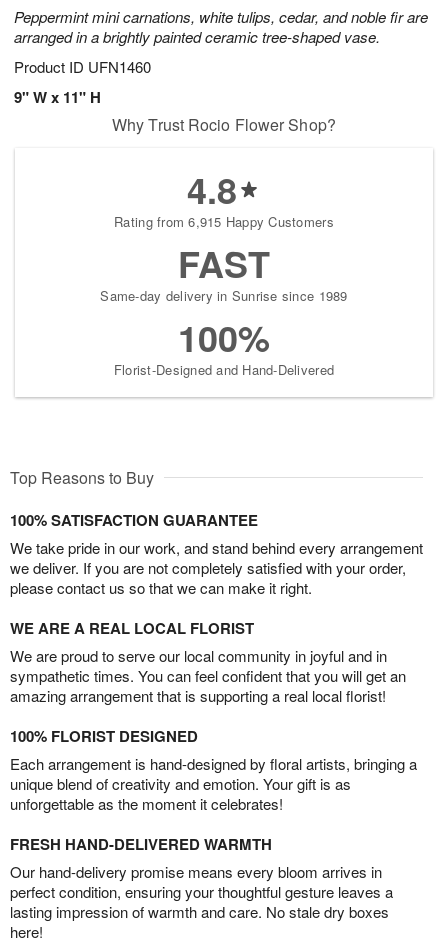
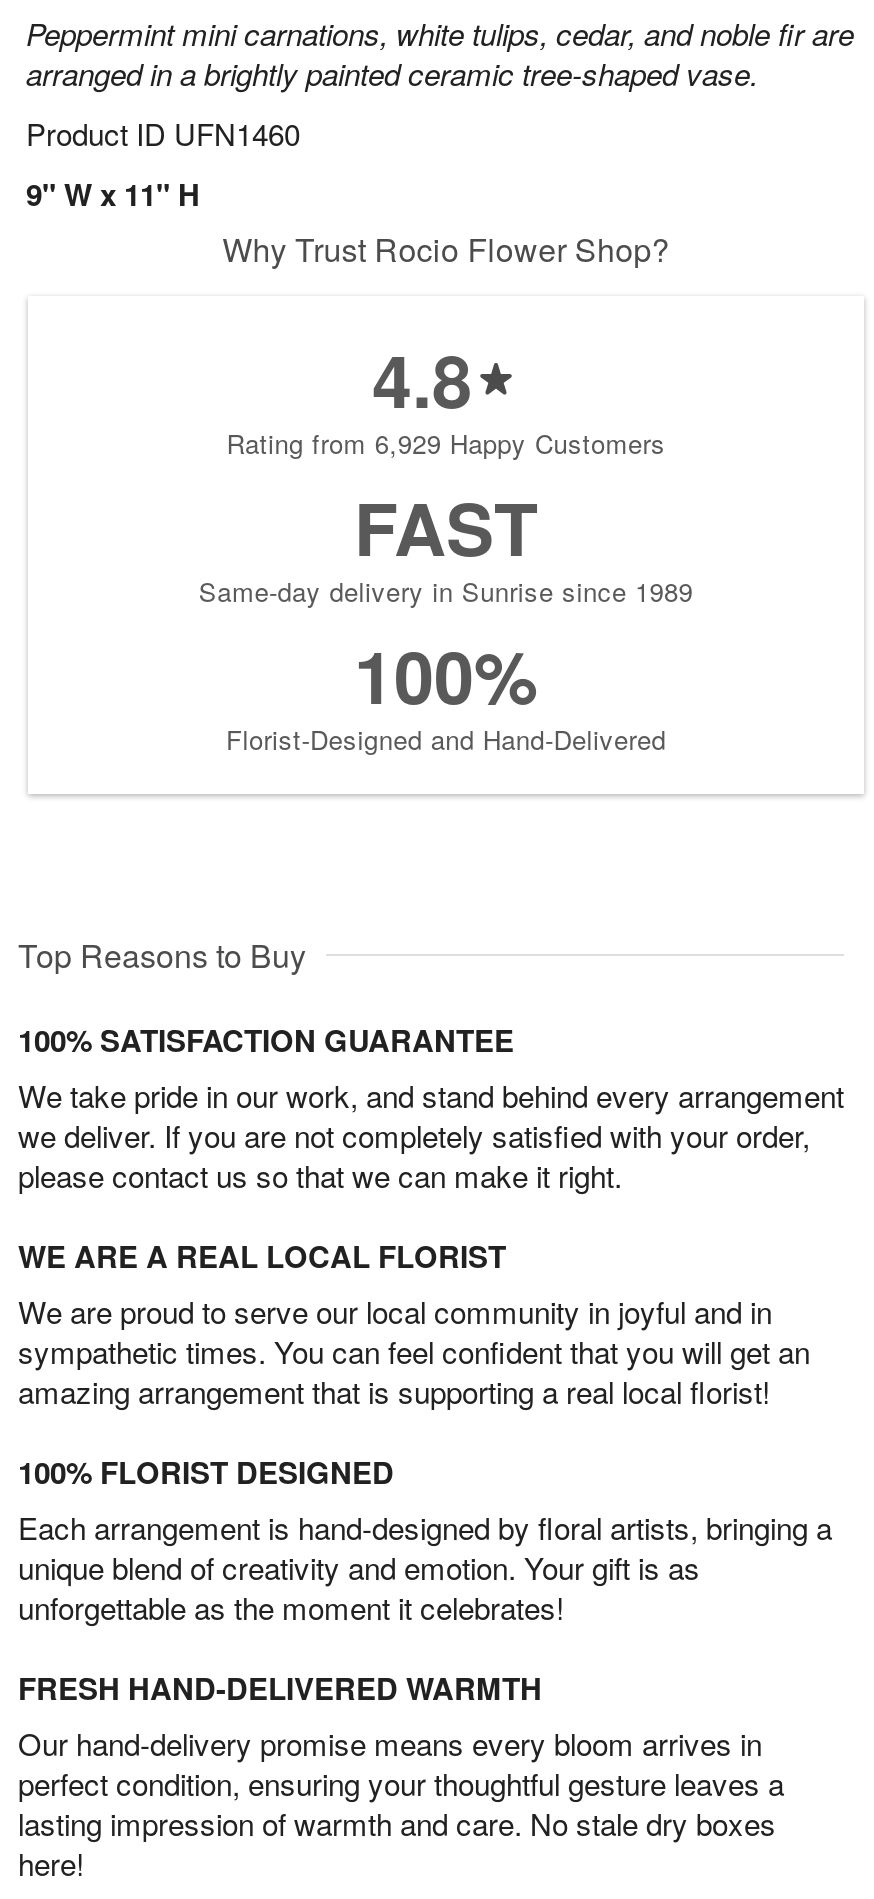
[114,212,334,231] Rating from 6,915 Happy Customers -> [226,425,666,463] Rating from 6,929 Happy Customers

